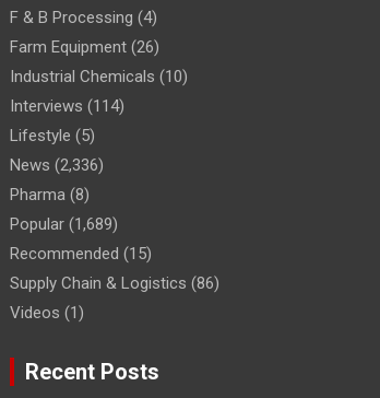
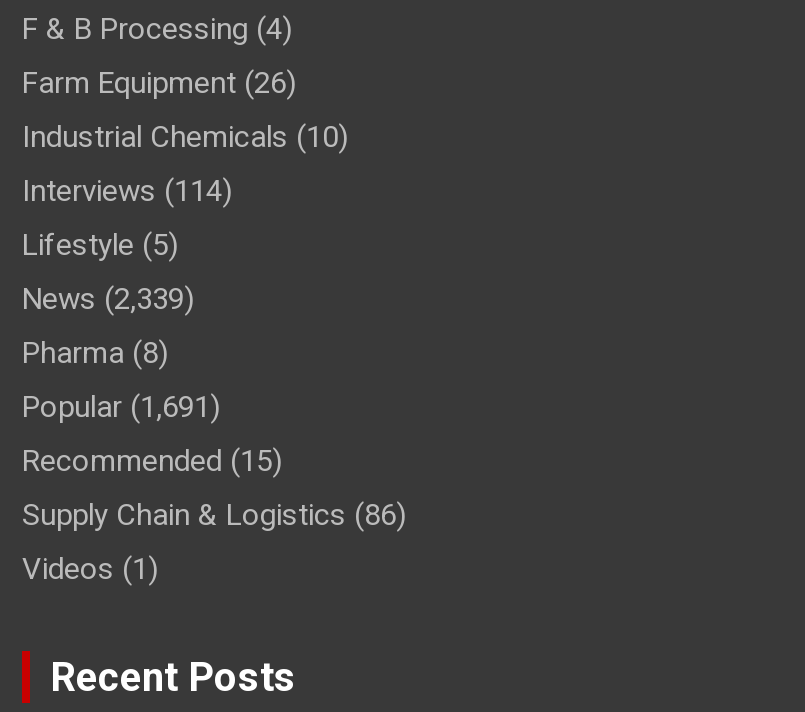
[10,155,104,175] News (2,336) -> [22,281,194,317] News (2,339)
[10,214,118,234] Popular (1,689) -> [22,389,220,425] Popular (1,691)

